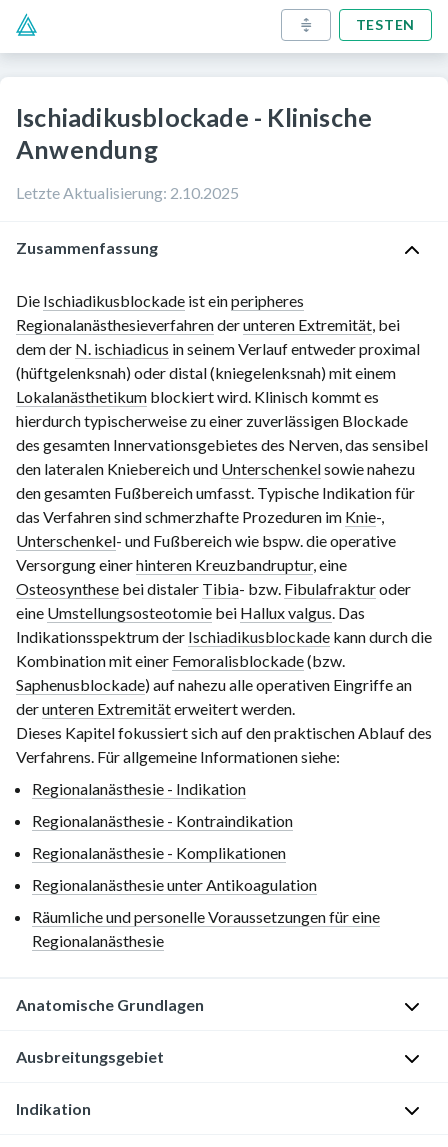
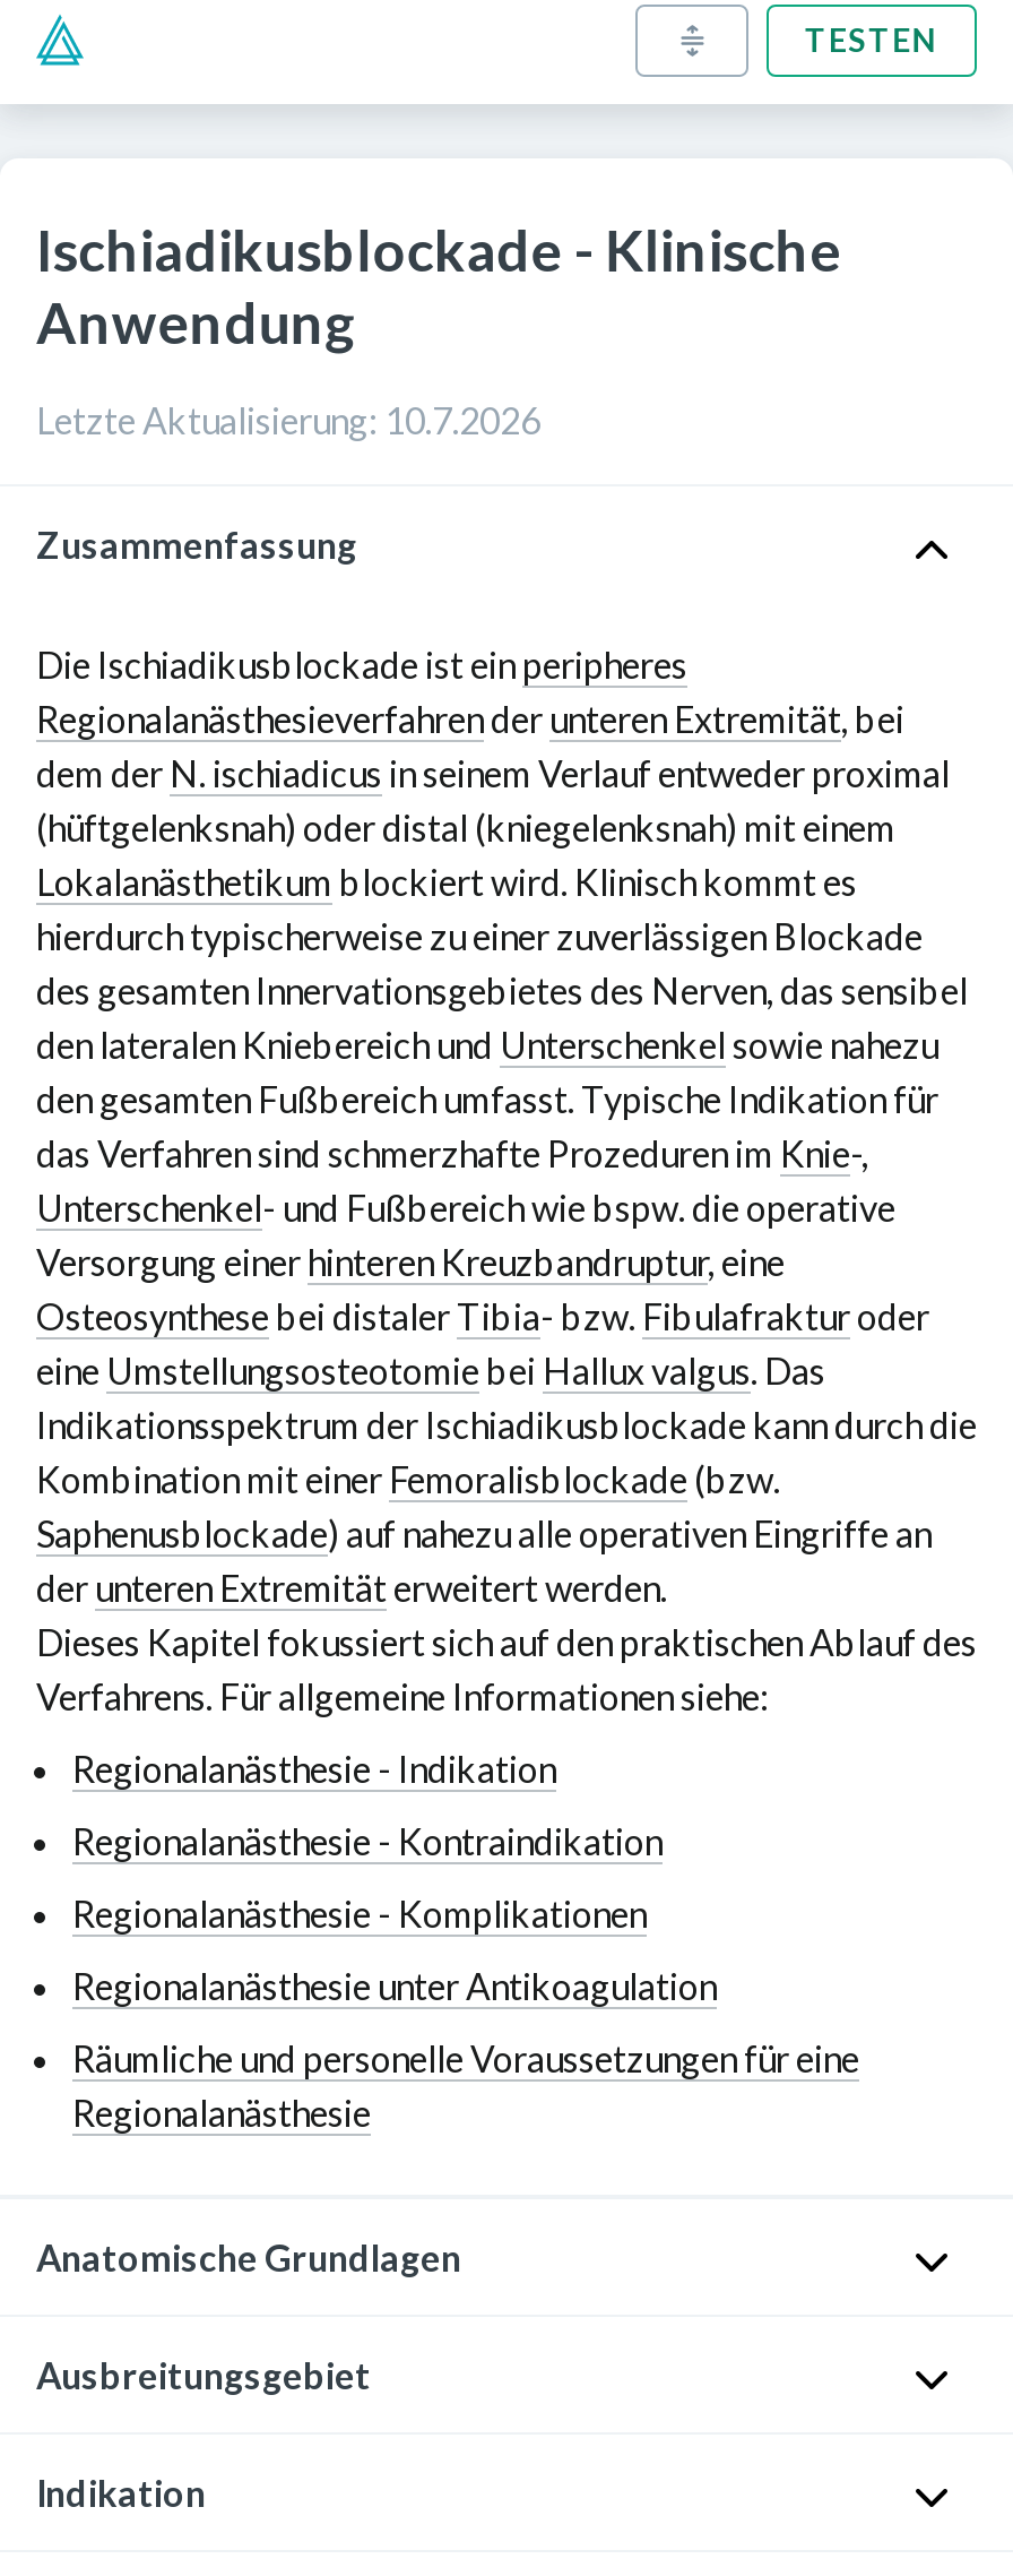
[16,183,239,202] Letzte Aktualisierung: 2.10.2025 -> [36,398,540,441] Letzte Aktualisierung: 10.7.2026

